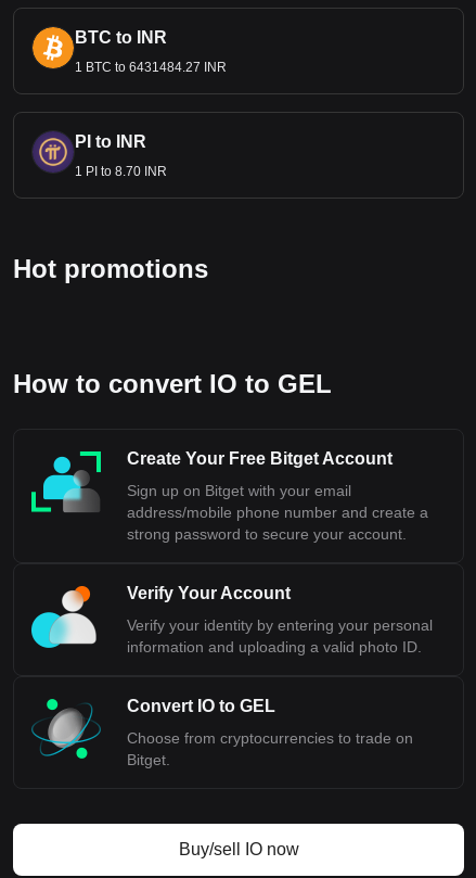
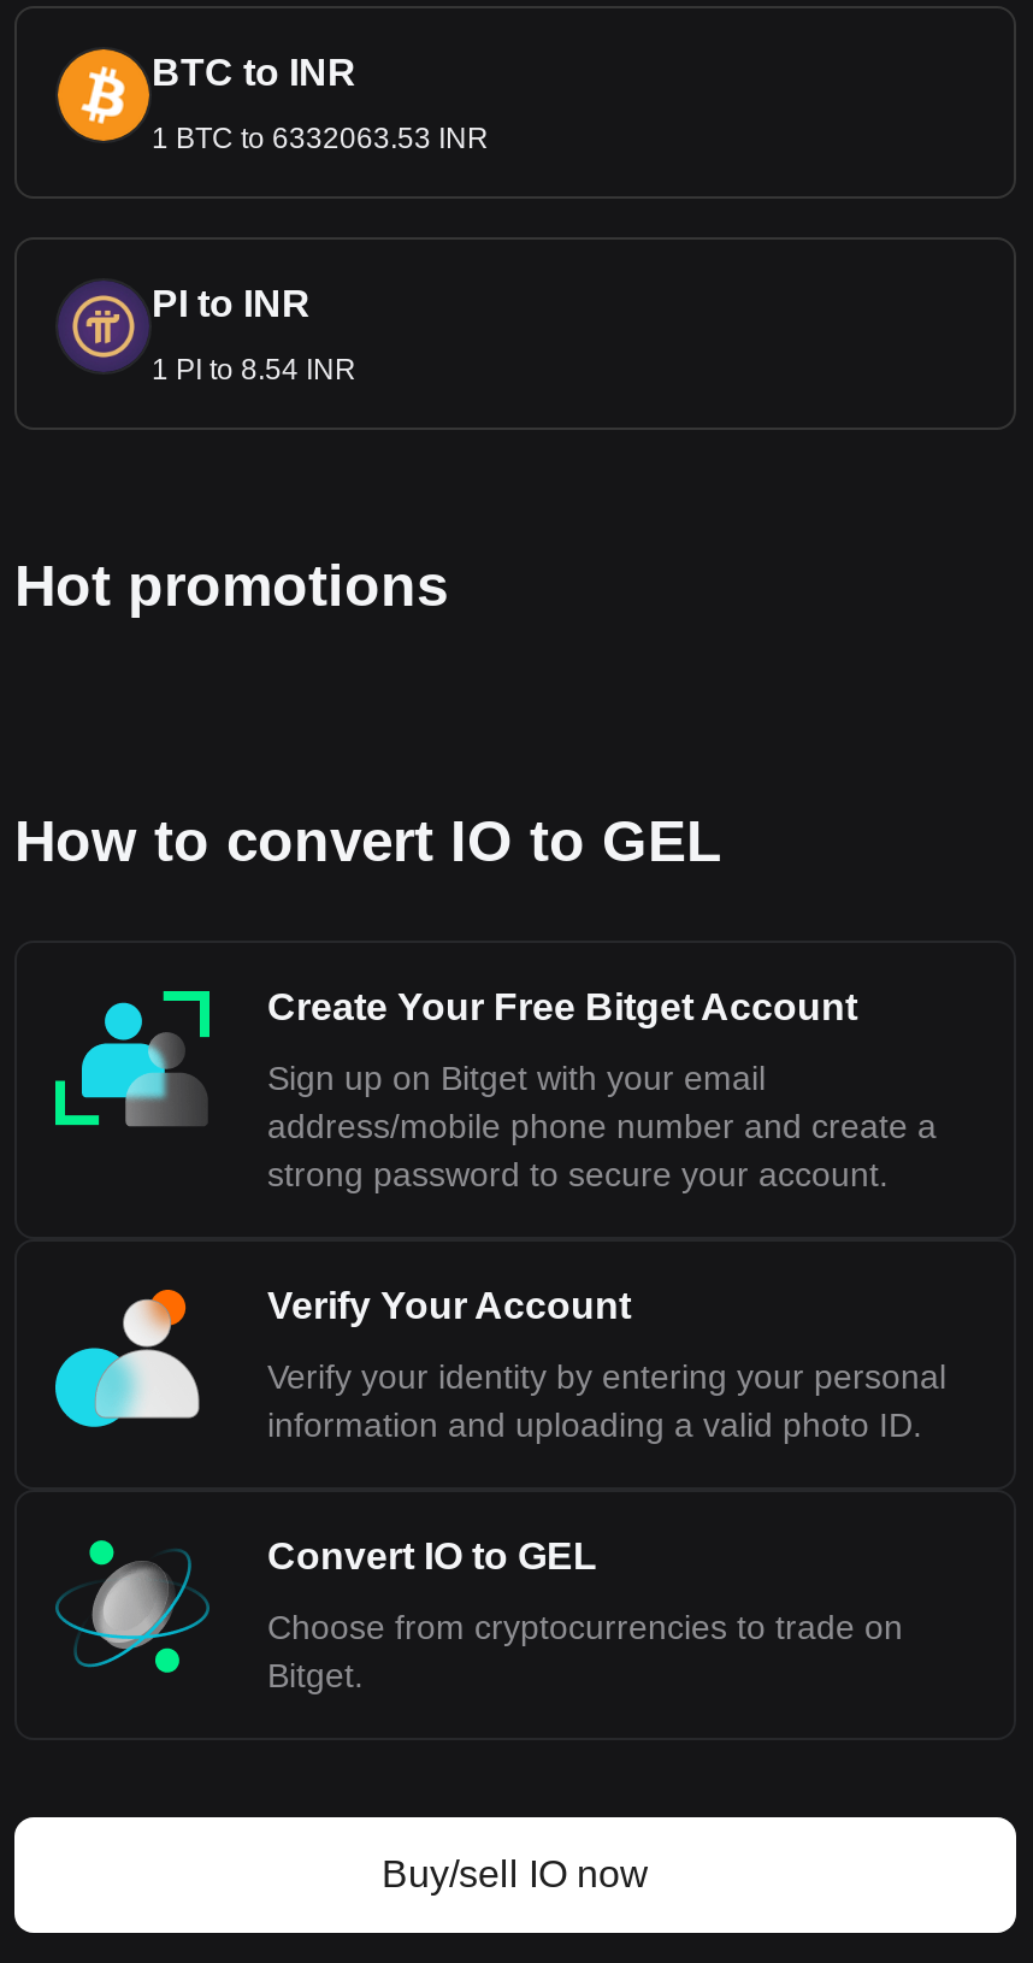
[75,60,227,75] 1 BTC to 6431484.27 INR -> [152,122,489,155] 1 BTC to 6332063.53 INR
[75,164,167,179] 1 PI to 8.70 INR -> [152,353,356,387] 1 PI to 8.54 INR

